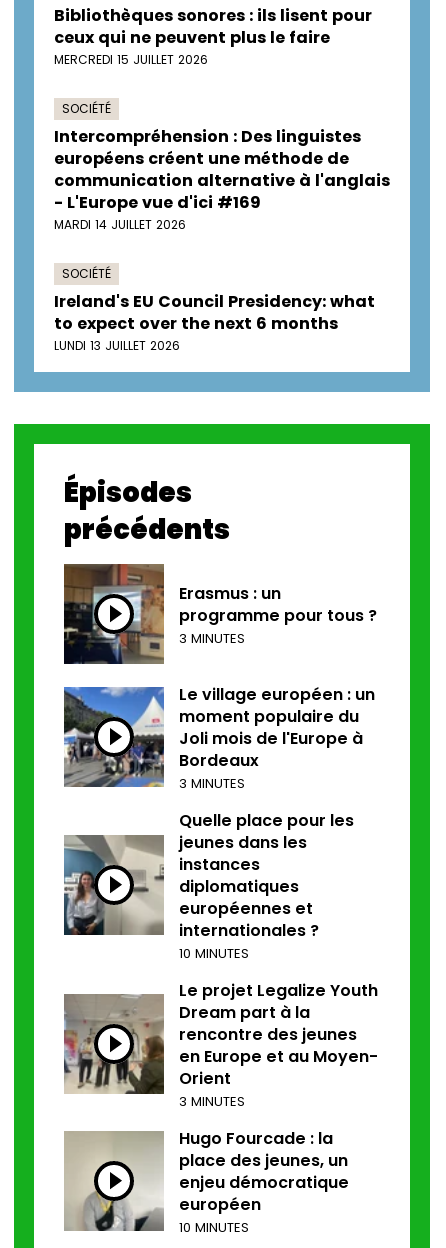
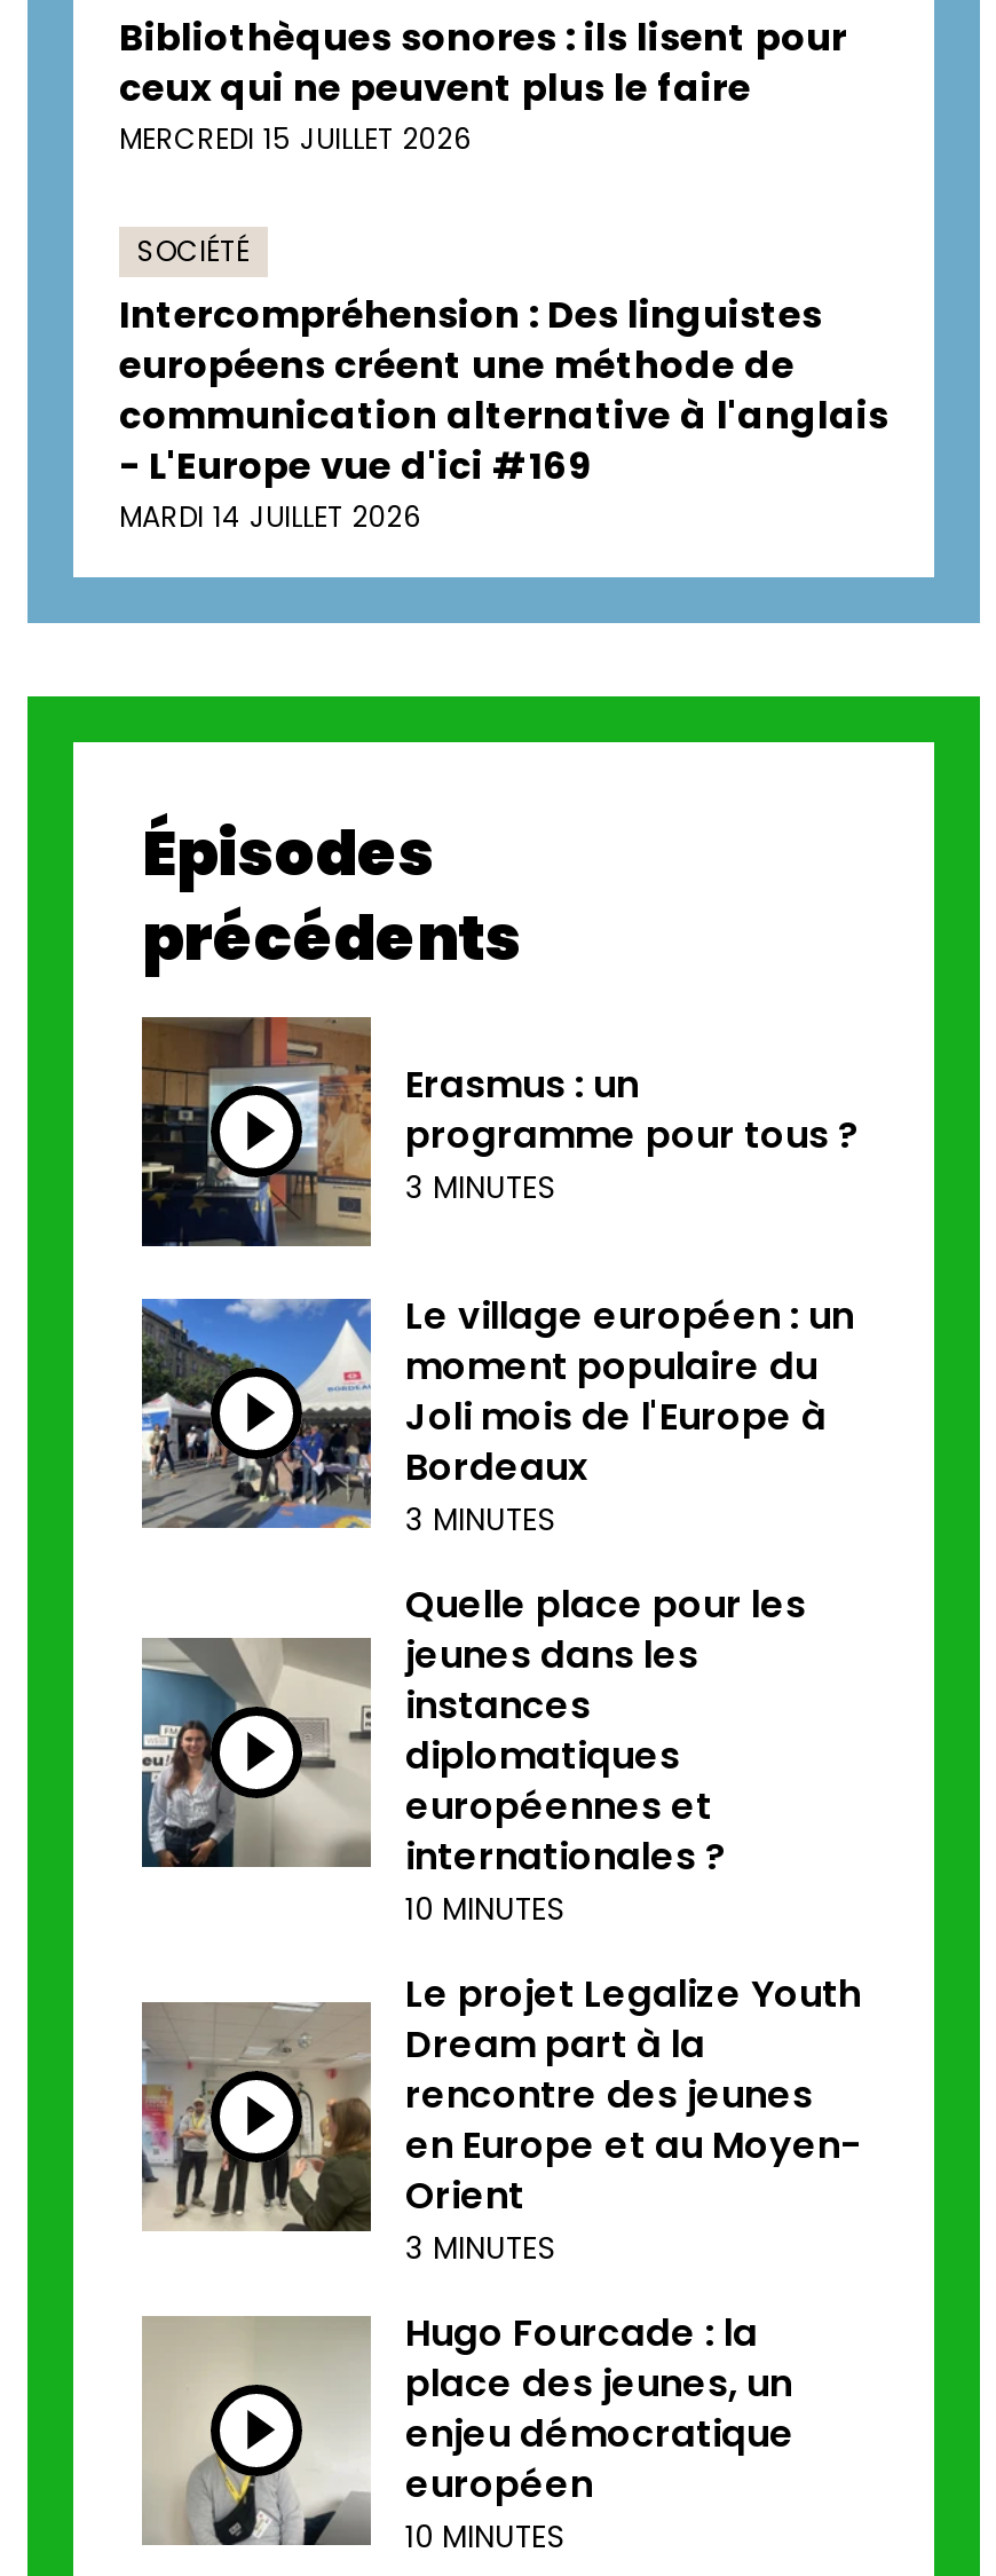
[54,265,375,354] SOCIÉTÉ | Ireland's EU Council Presidency: what | to expect over the next 6 months | LUNDI 13 JUILLET 2026 -> none

